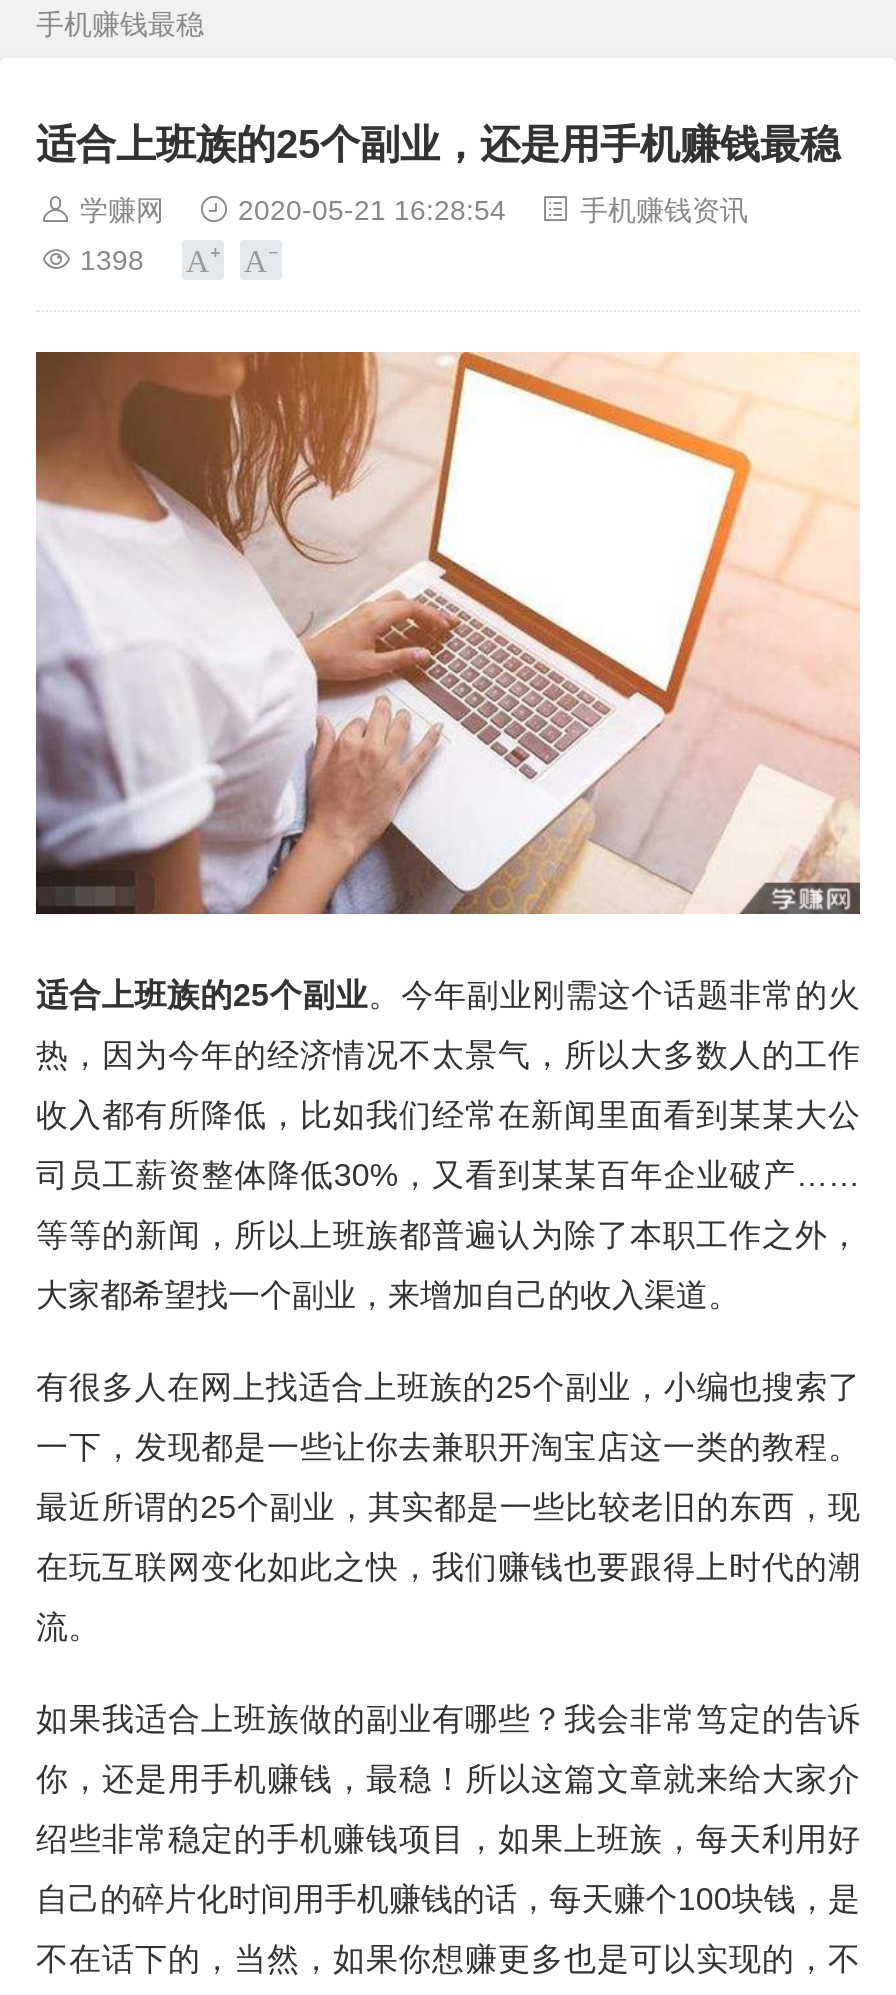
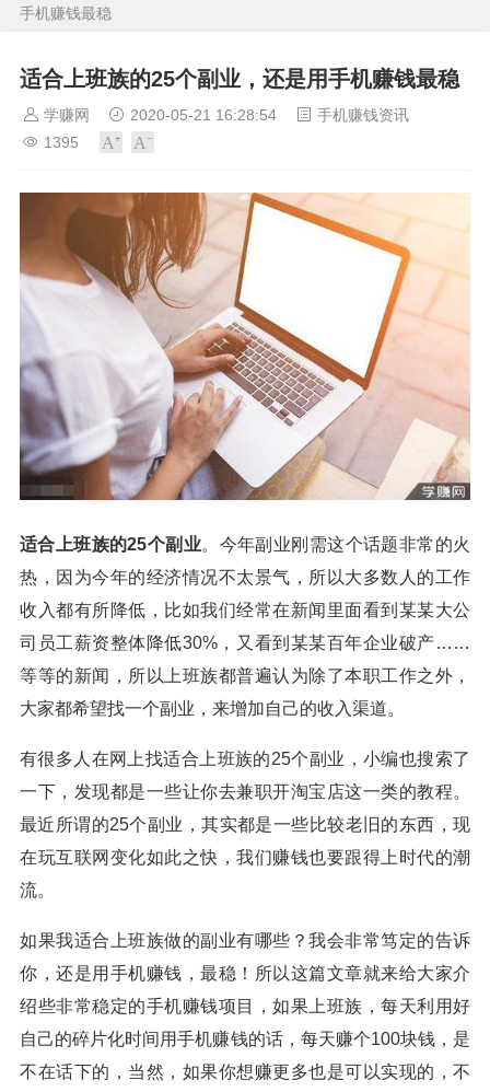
[80,244,144,276] 1398 -> [44,133,79,151] 1395

